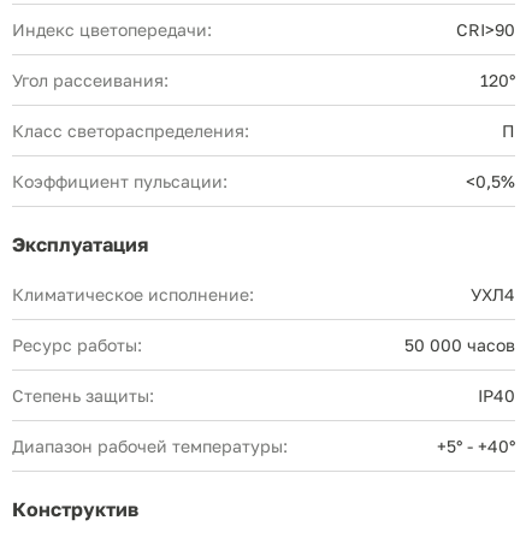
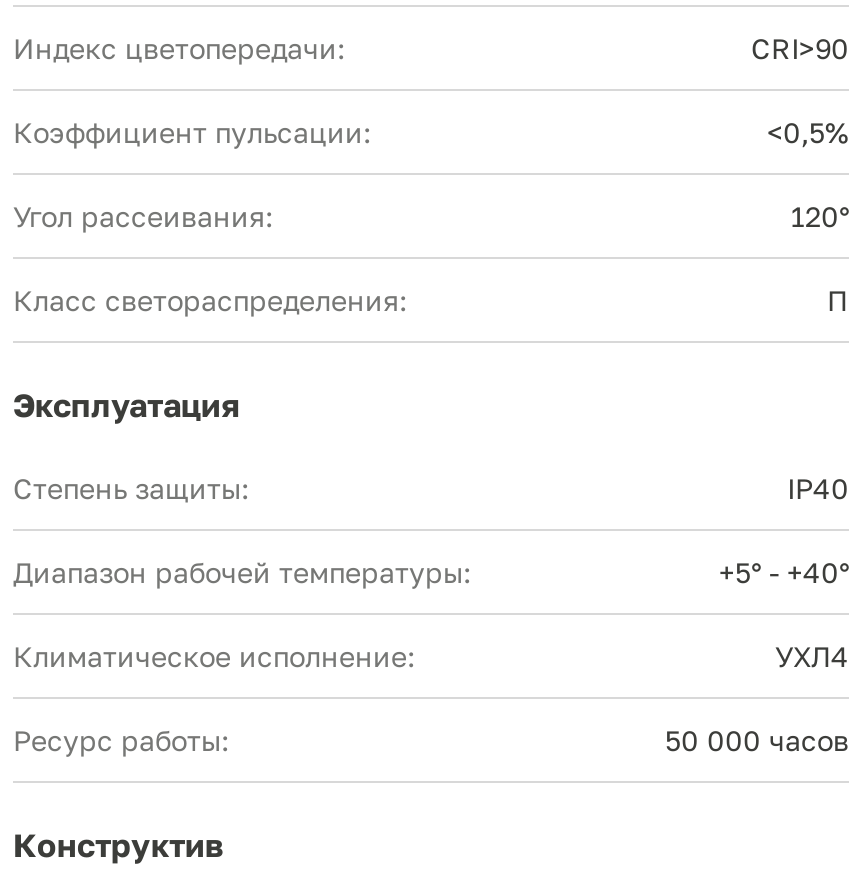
moved [12,70,515,141] -> [13,199,849,317]: Угол рассеивания: | 120° | Класс светораспределения: | П
moved [12,171,515,191] -> [13,115,849,149]: Коэффициент пульсации: | <0,5%
moved [12,284,515,355] -> [13,639,849,757]: Климатическое исполнение: | УХЛ4 | Ресурс работы: | 50 000 часов
moved [12,385,515,456] -> [13,471,849,589]: Степень защиты: | IP40 | Диапазон рабочей температуры: | +5° - +40°

